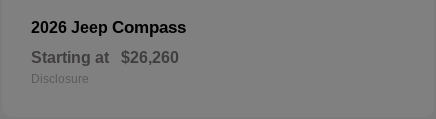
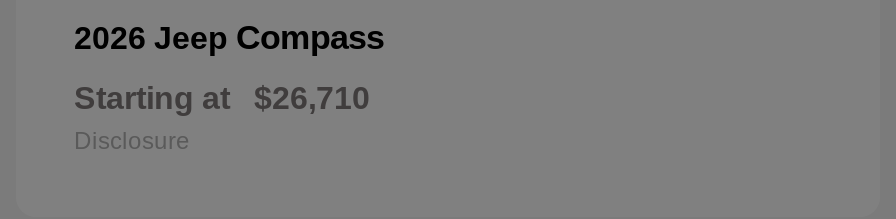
[31,49,179,66] Starting at $26,260 -> [74,81,370,115] Starting at $26,710

